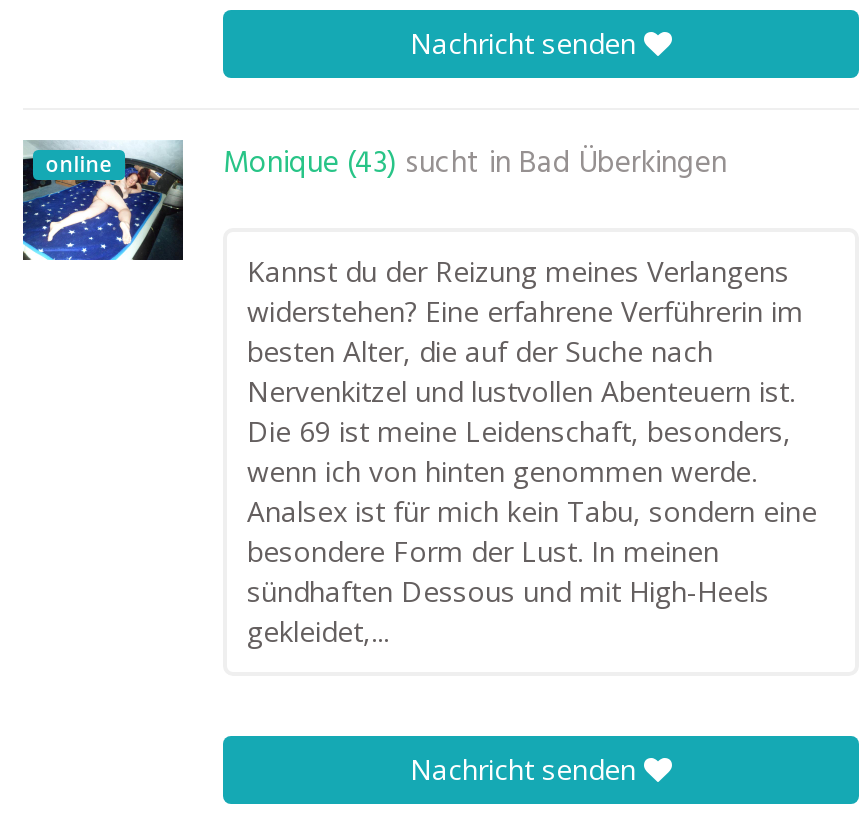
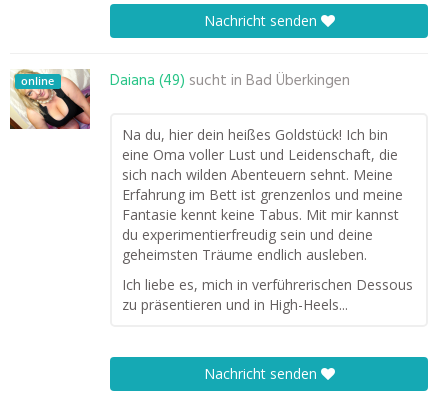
[21,139,817,649] [image] | Monique (43) sucht in Bad Überkingen | Kannst du der Reizung meines Verlangens | widerstehen? Eine erfahrene Verführerin im | besten Alter, die auf der Suche nach | Nervenkitzel und lustvollen Abenteuern ist. | Die 69 ist meine Leidenschaft, besonders, | wenn ich von hinten genommen werde. | Analsex ist für mich kein Tabu, sondern eine | besondere Form der Lust. In meinen | sündhaften Dessous und mit High-Heels | gekleidet,... -> [9,68,413,313] [image] | Daiana (49) sucht in Bad Überkingen | Na du, hier dein heißes Goldstück! Ich bin | eine Oma voller Lust und Leidenschaft, die | sich nach wilden Abenteuern sehnt. Meine | Erfahrung im Bett ist grenzenlos und meine | Fantasie kennt keine Tabus. Mit mir kannst | du experimentierfreudig sein und deine | geheimsten Träume endlich ausleben. | Ich liebe es, mich in verführerischen Dessous | zu präsentieren und in High-Heels...

